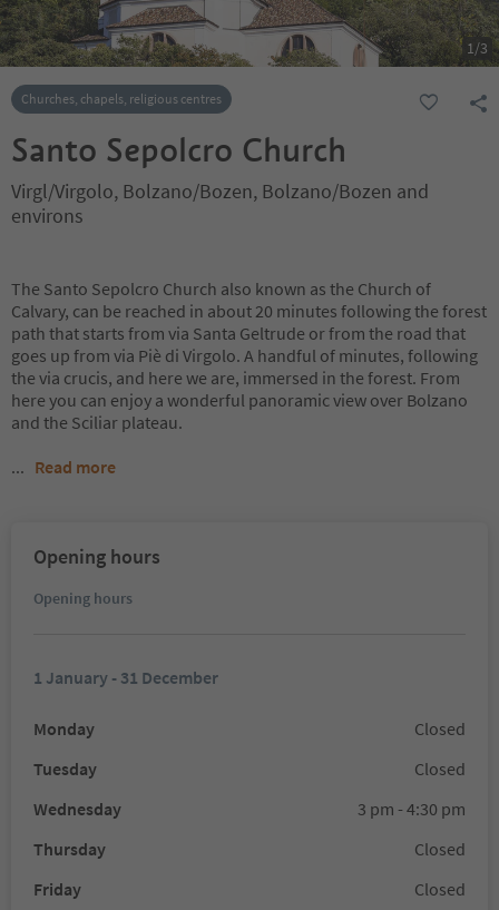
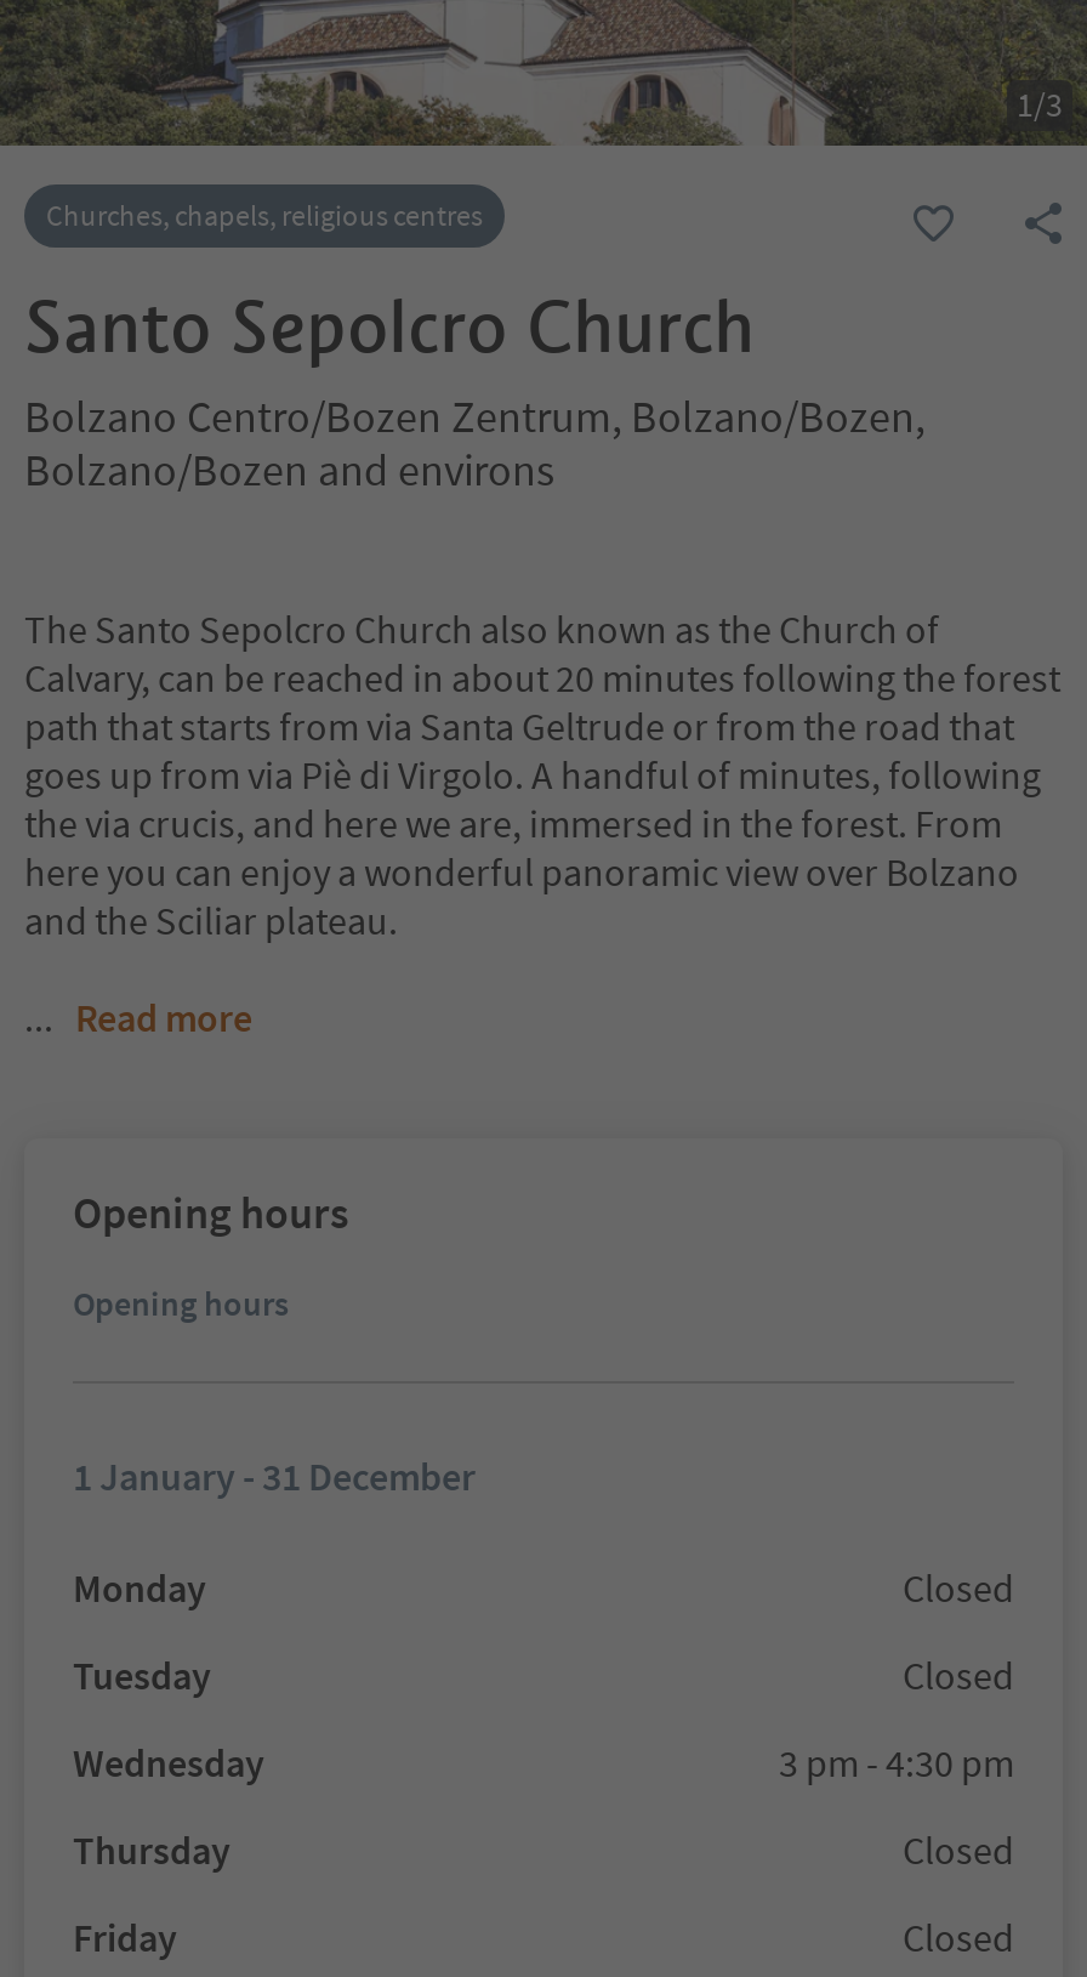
[11,178,429,228] Virgl/Virgolo, Bolzano/Bozen, Bolzano/Bozen and | environs -> [24,388,924,498] Bolzano Centro/Bozen Zentrum, Bolzano/Bozen, | Bolzano/Bozen and environs

